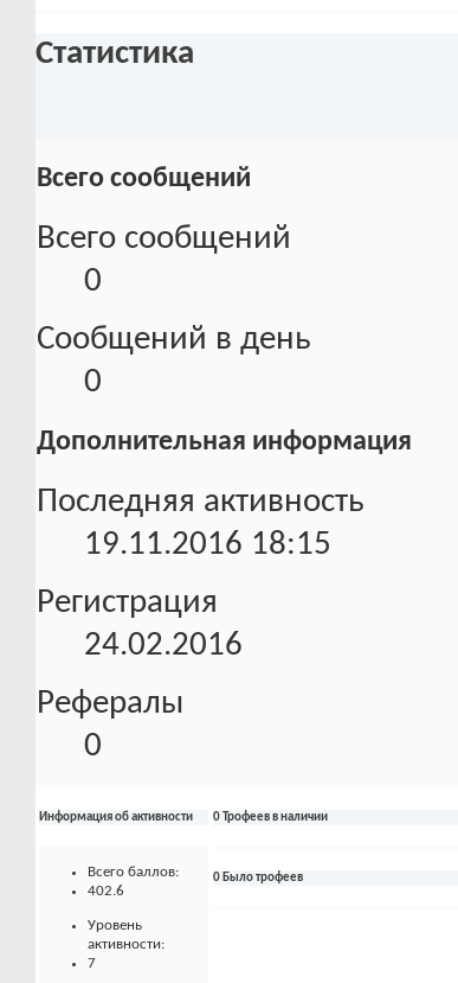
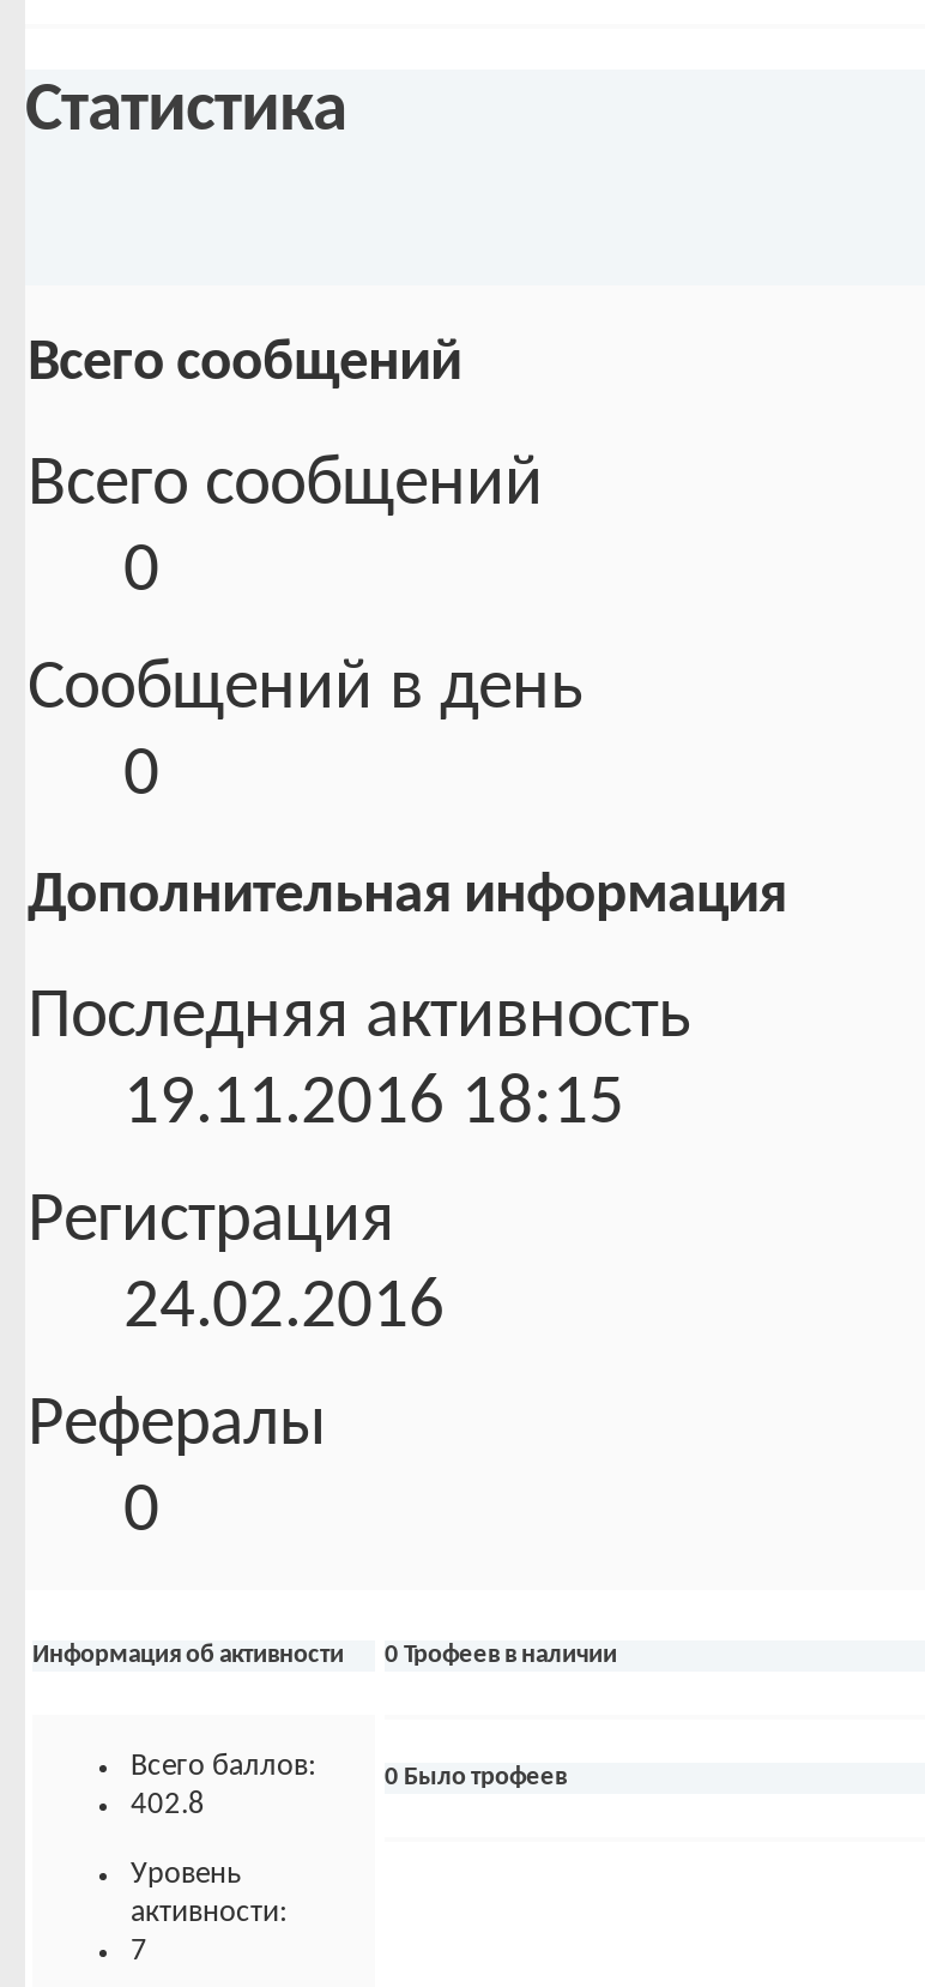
[88,883,124,899] 402.6 -> [131,1789,205,1820] 402.8

